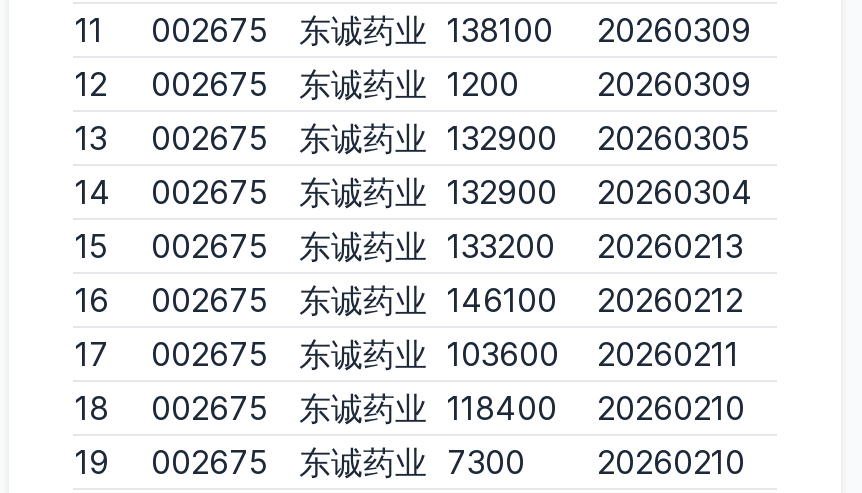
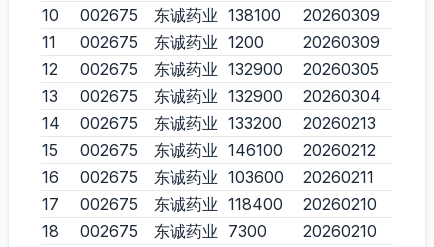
[75,10,751,50] 11 002675 东诚药业 138100 20260309 -> [42,5,380,25] 10 002675 东诚药业 138100 20260309
[75,64,751,104] 12 002675 东诚药业 1200 20260309 -> [42,32,380,52] 11 002675 东诚药业 1200 20260309
[75,118,749,158] 13 002675 东诚药业 132900 20260305 -> [42,59,379,79] 12 002675 东诚药业 132900 20260305
[75,172,753,212] 14 002675 东诚药业 132900 20260304 -> [42,86,381,106] 13 002675 东诚药业 132900 20260304
[75,226,743,266] 15 002675 东诚药业 133200 20260213 -> [42,113,376,133] 14 002675 东诚药业 133200 20260213
[75,280,743,320] 16 002675 东诚药业 146100 20260212 -> [42,140,376,160] 15 002675 东诚药业 146100 20260212
[75,334,739,374] 17 002675 东诚药业 103600 20260211 -> [42,167,374,187] 16 002675 东诚药业 103600 20260211
[75,388,745,428] 18 002675 东诚药业 118400 20260210 -> [42,194,377,214] 17 002675 东诚药业 118400 20260210
[75,442,745,482] 19 002675 东诚药业 7300 20260210 -> [42,221,377,241] 18 002675 东诚药业 7300 20260210

